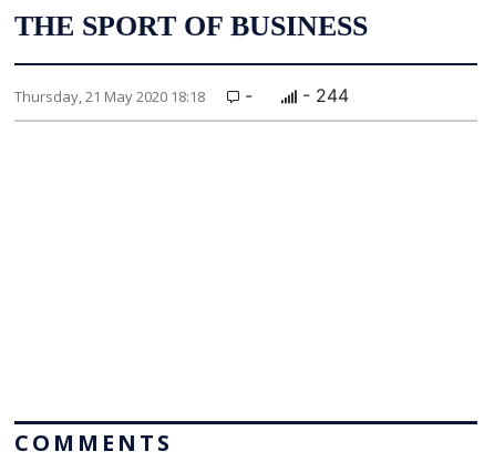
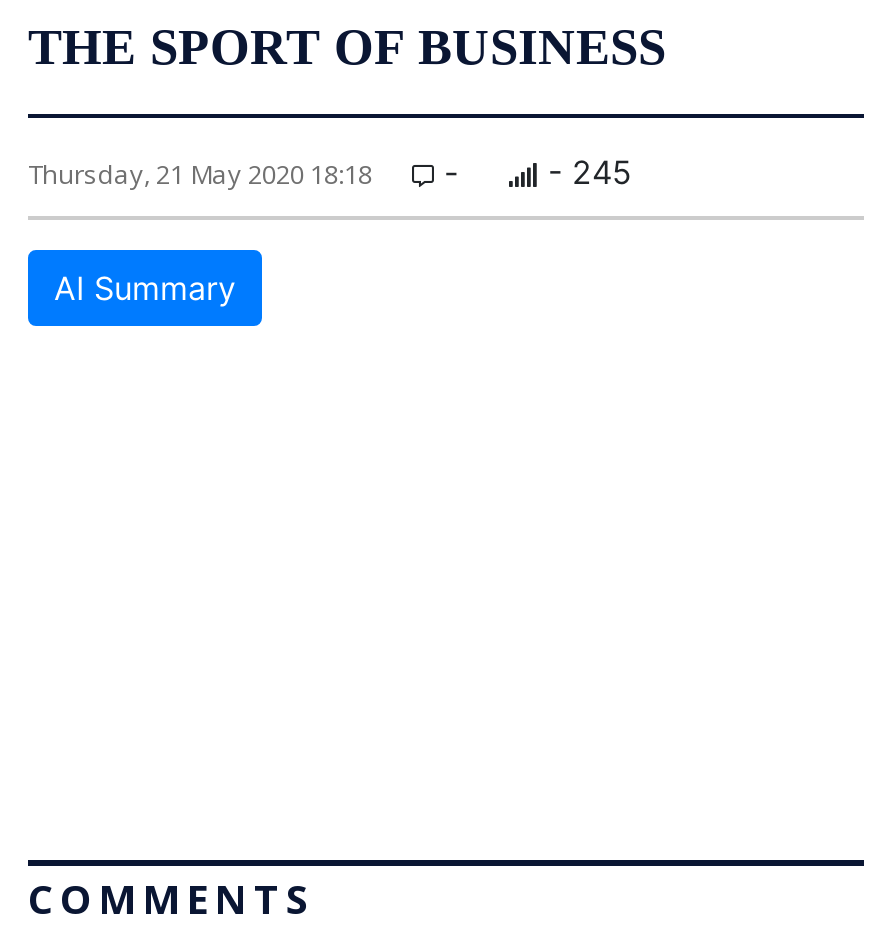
[297,84,349,106] - 244 -> [54,152,632,308] - 245 | AI Summary

